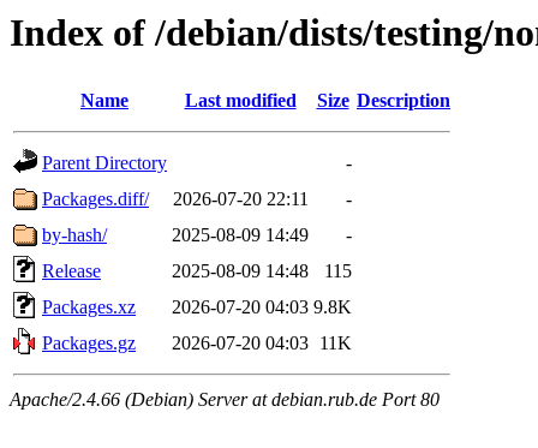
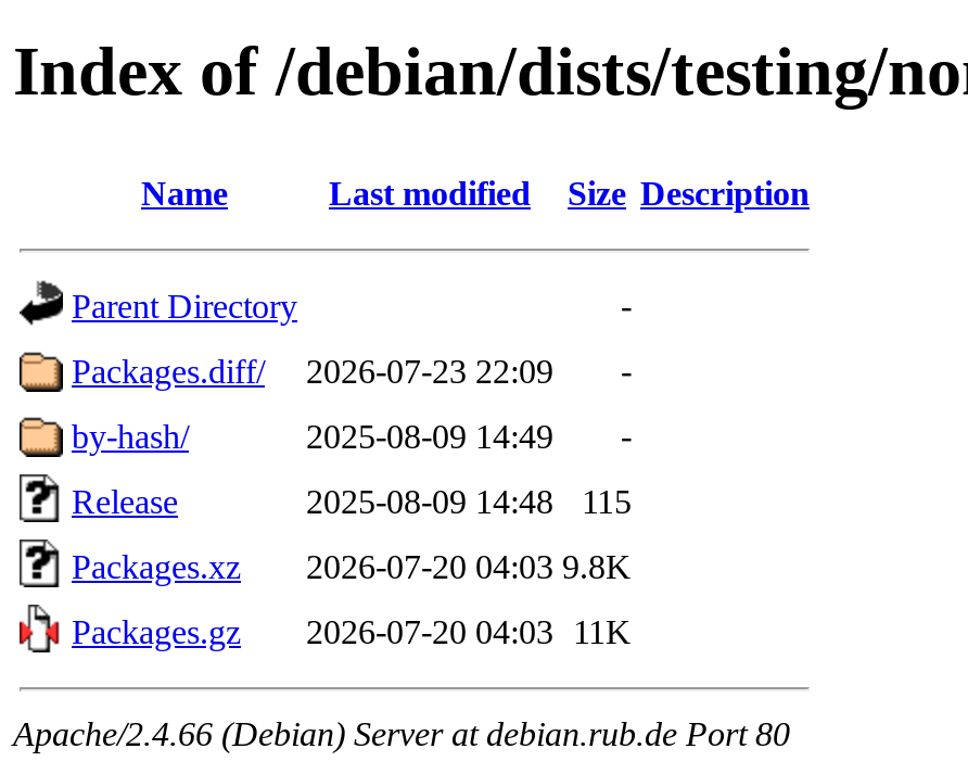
[173,188,309,209] 2026-07-20 22:11 -> [306,353,553,389] 2026-07-23 22:09

